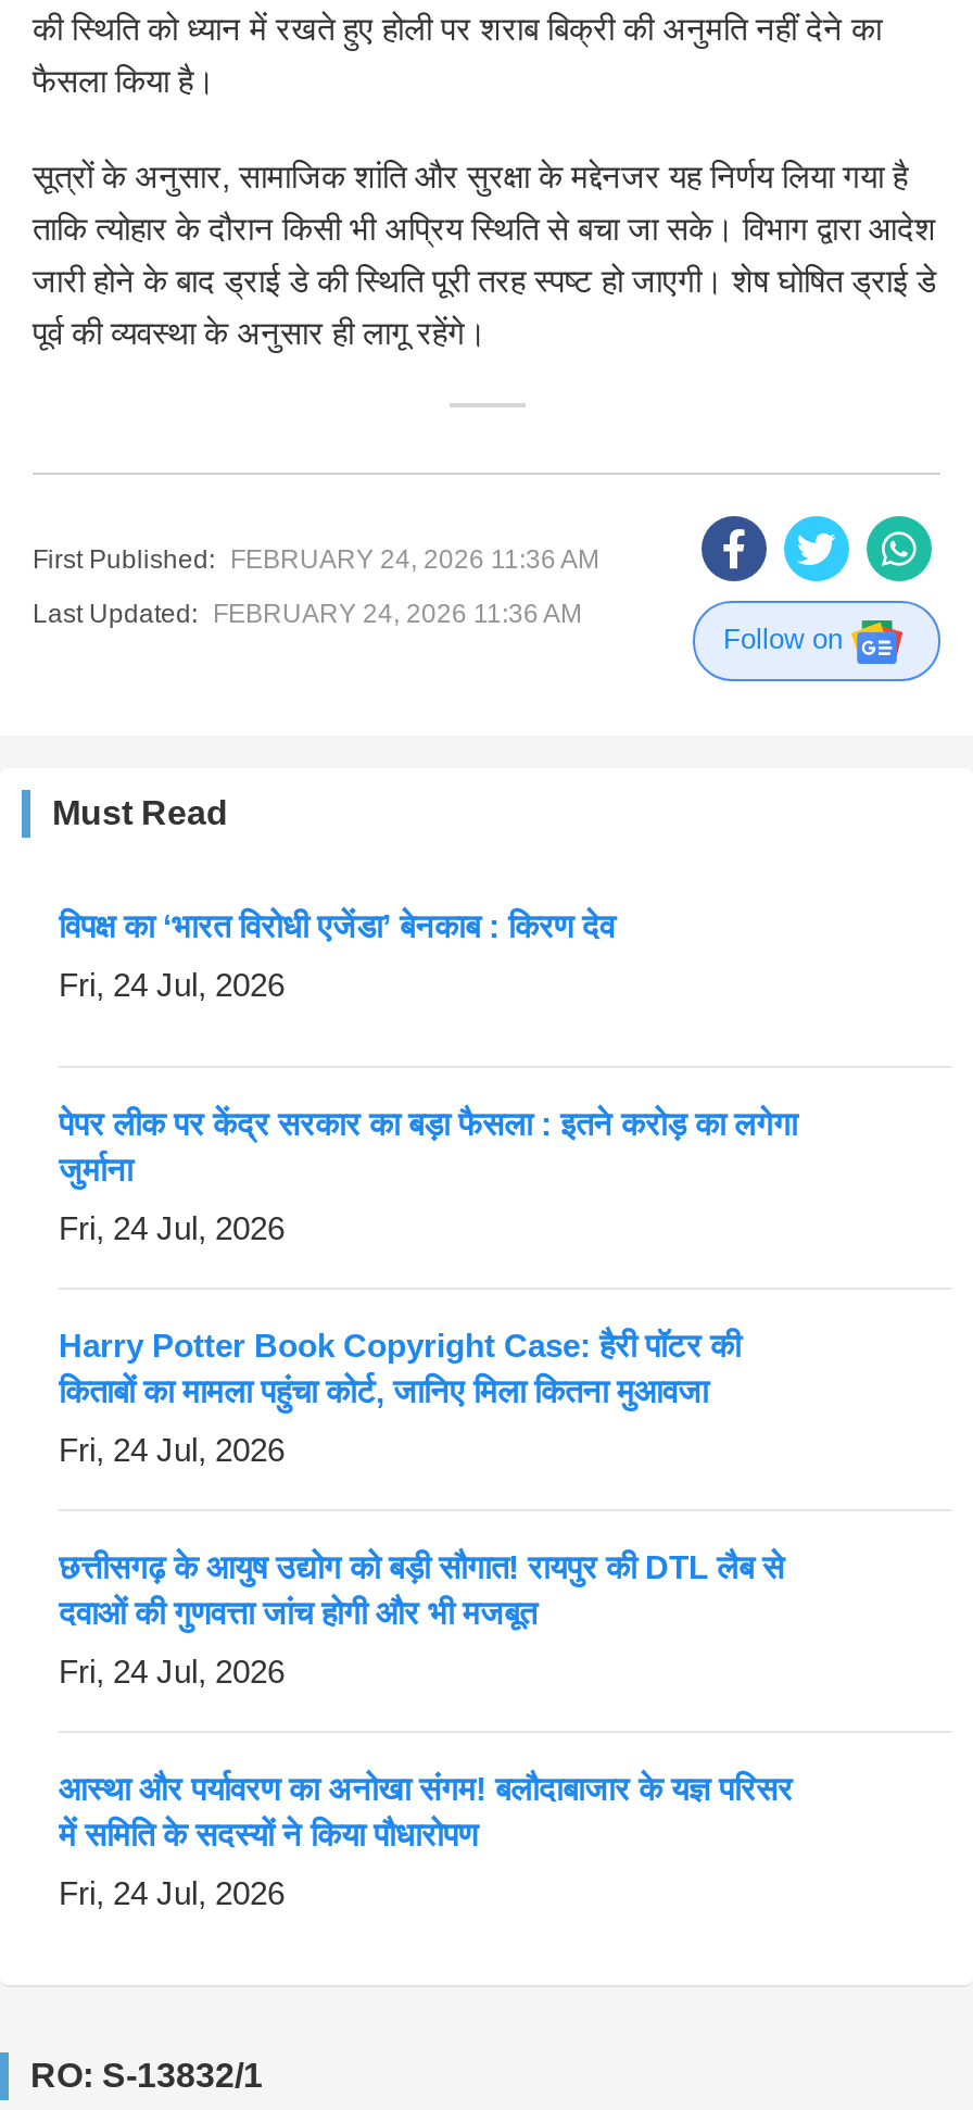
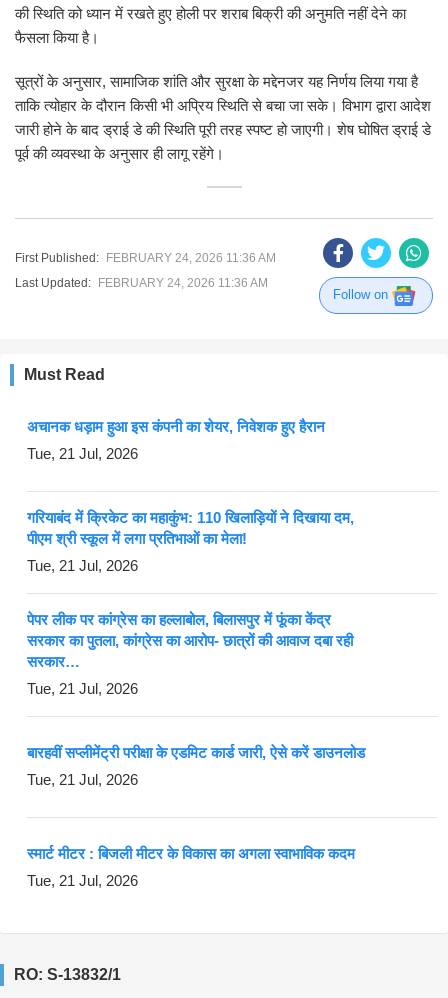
[59,906,615,943] विपक्ष का ‘भारत विरोधी एजेंडा’ बेनकाब : किरण देव -> [27,418,325,435] अचानक धड़ाम हुआ इस कंपनी का शेयर, निवेशक हुए हैरान
[59,965,285,1002] Fri, 24 Jul, 2026 -> [27,445,138,462] Tue, 21 Jul, 2026
[59,1104,797,1187] पेपर लीक पर केंद्र सरकार का बड़ा फैसला : इतने करोड़ का लगेगा | जुर्माना -> [27,509,354,547] गरियाबंद में क्रिकेट का महाकुंभ: 110 खिलाड़ियों ने दिखाया दम, | पीएम श्री स्कूल में लगा प्रतिभाओं का मेला!
[59,1208,285,1245] Fri, 24 Jul, 2026 -> [27,557,138,574] Tue, 21 Jul, 2026
[59,1326,741,1408] Harry Potter Book Copyright Case: हैरी पॉटर की | किताबों का मामला पहुंचा कोर्ट, जानिए मिला कितना मुआवजा -> [27,611,353,670] पेपर लीक पर कांग्रेस का हल्लाबोल, बिलासपुर में फूंका केंद्र | सरकार का पुतला, कांग्रेस का आरोप- छात्रों की आवाज दबा रही | सरकार…
[59,1430,285,1467] Fri, 24 Jul, 2026 -> [27,680,138,697] Tue, 21 Jul, 2026
[59,1547,784,1630] छत्तीसगढ़ के आयुष उद्योग को बड़ी सौगात! रायपुर की DTL लैब से | दवाओं की गुणवत्ता जांच होगी और भी मजबूत -> [27,744,365,761] बारहवीं सप्लीमेंट्री परीक्षा के एडमिट कार्ड जारी, ऐसे करें डाउनलोड
[59,1652,285,1689] Fri, 24 Jul, 2026 -> [27,771,138,788] Tue, 21 Jul, 2026
[59,1769,793,1852] आस्था और पर्यावरण का अनोखा संगम! बलौदाबाजार के यज्ञ परिसर | में समिति के सदस्यों ने किया पौधारोपण -> [27,845,355,862] स्मार्ट मीटर : बिजली मीटर के विकास का अगला स्वाभाविक कदम
[59,1873,285,1910] Fri, 24 Jul, 2026 -> [27,872,138,889] Tue, 21 Jul, 2026

